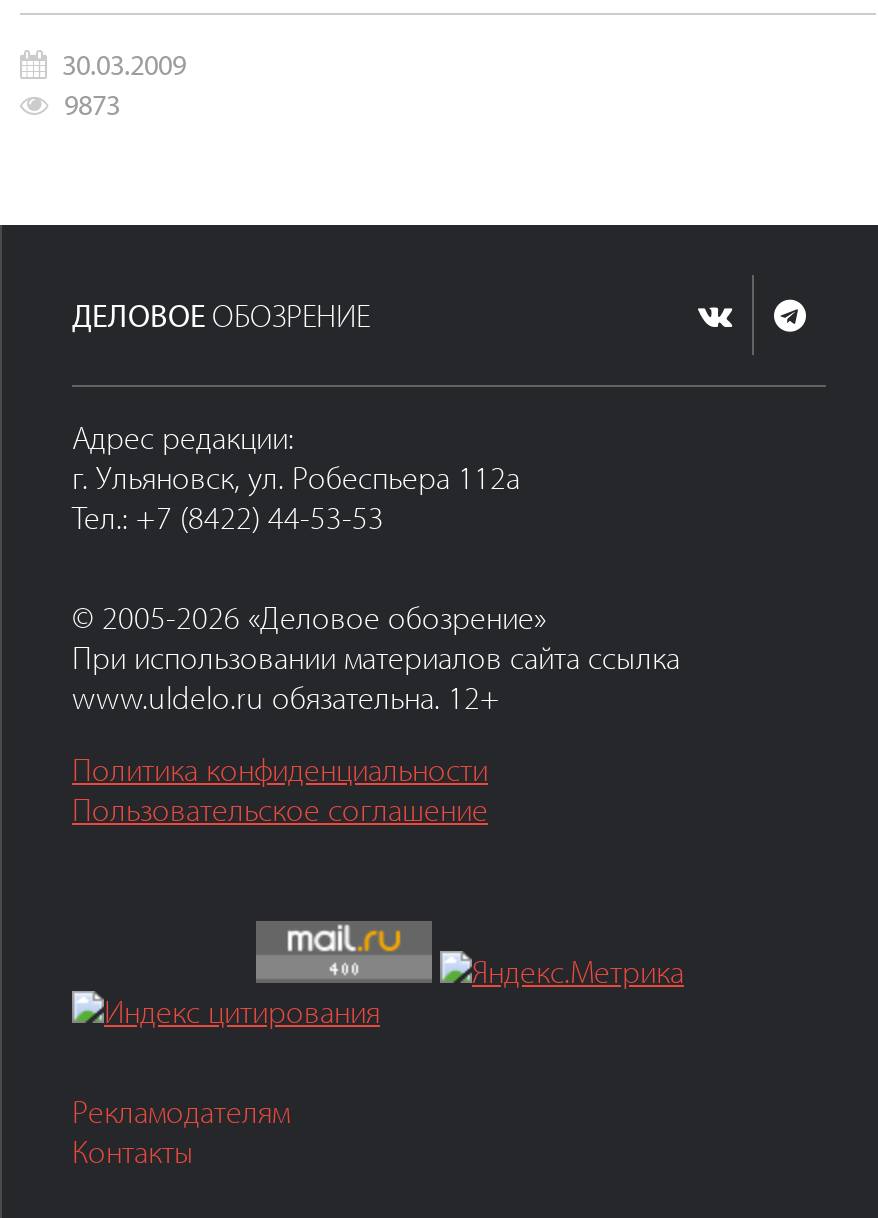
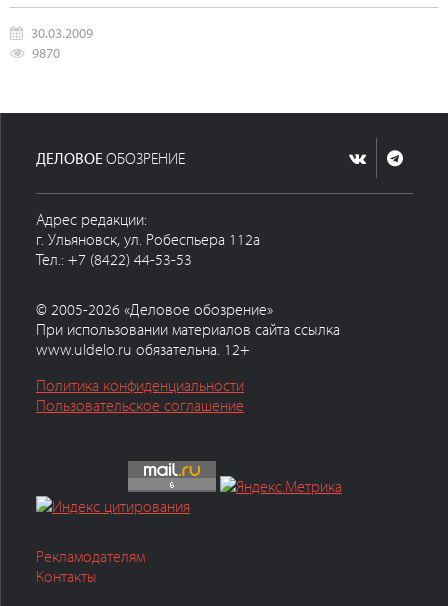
[58,84,120,122] 9873 -> [29,43,60,62] 9870

